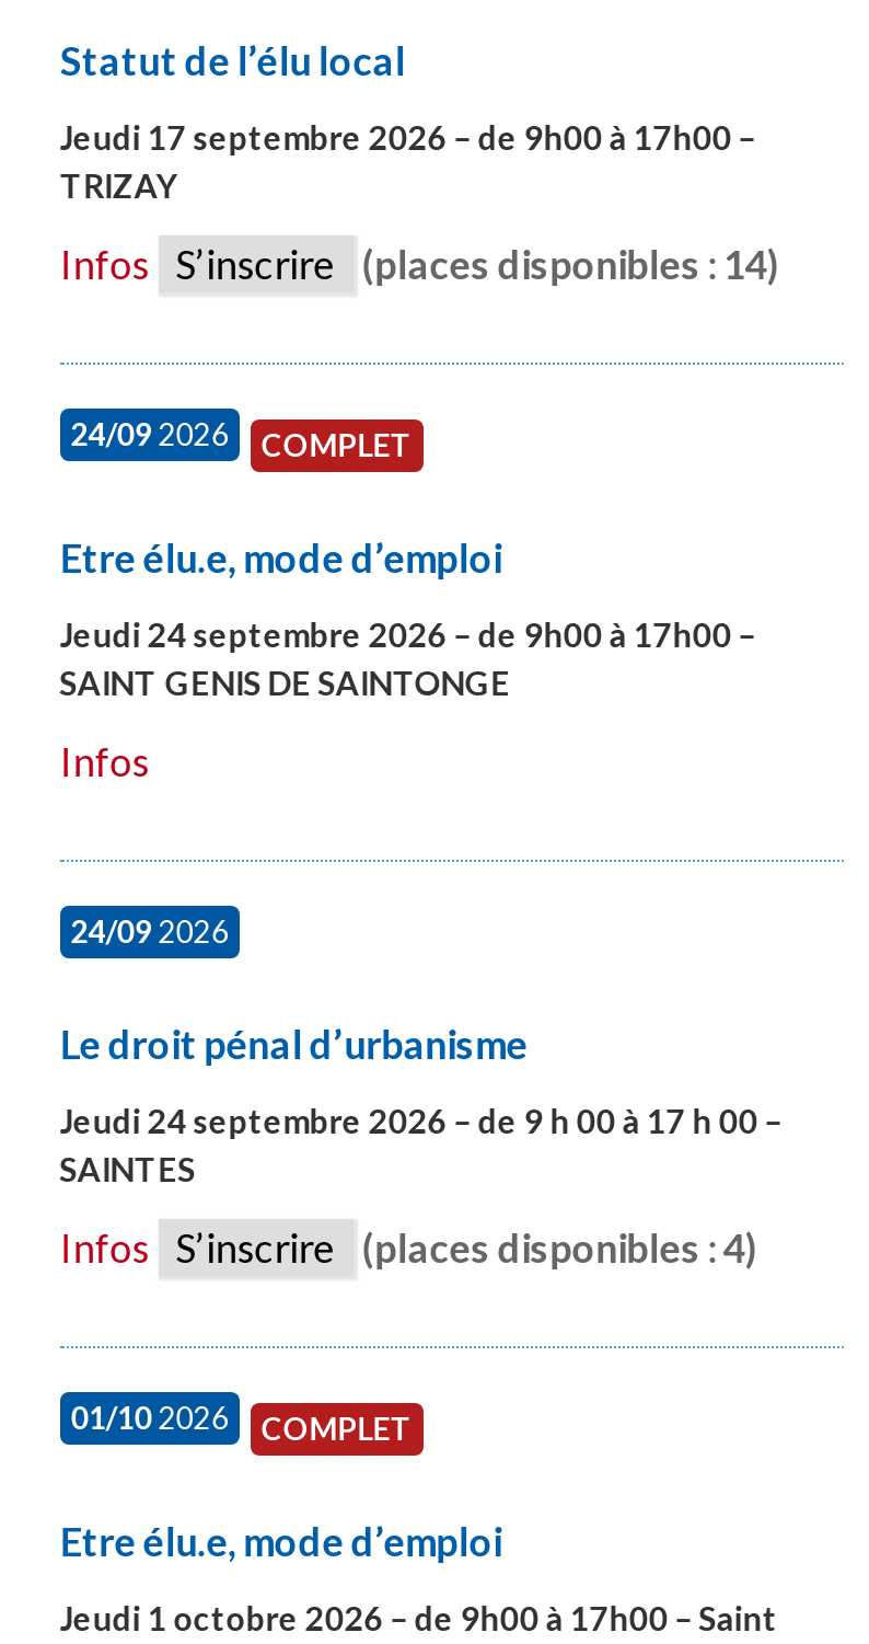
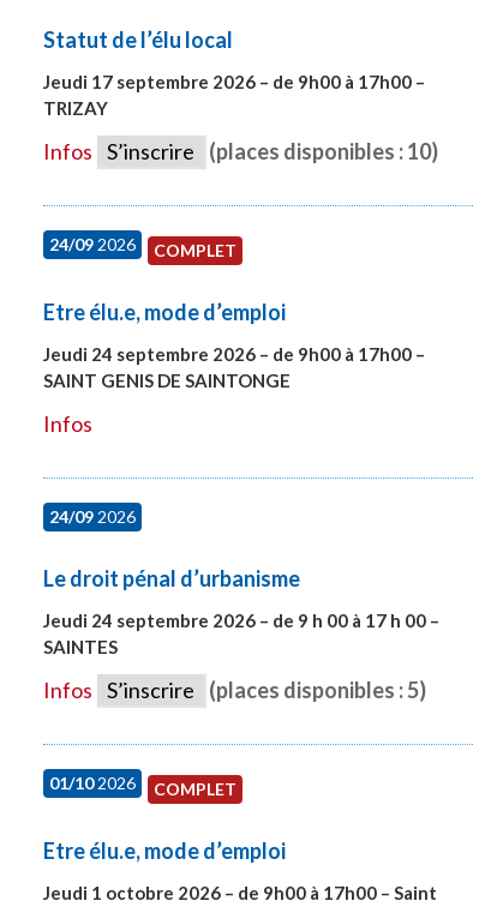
[60,239,780,288] Infos S’inscrire (places disponibles : 14) -> [43,138,438,164] Infos S’inscrire (places disponibles : 10)
[60,1223,758,1271] Infos S’inscrire (places disponibles : 4) -> [43,676,426,703] Infos S’inscrire (places disponibles : 5)

